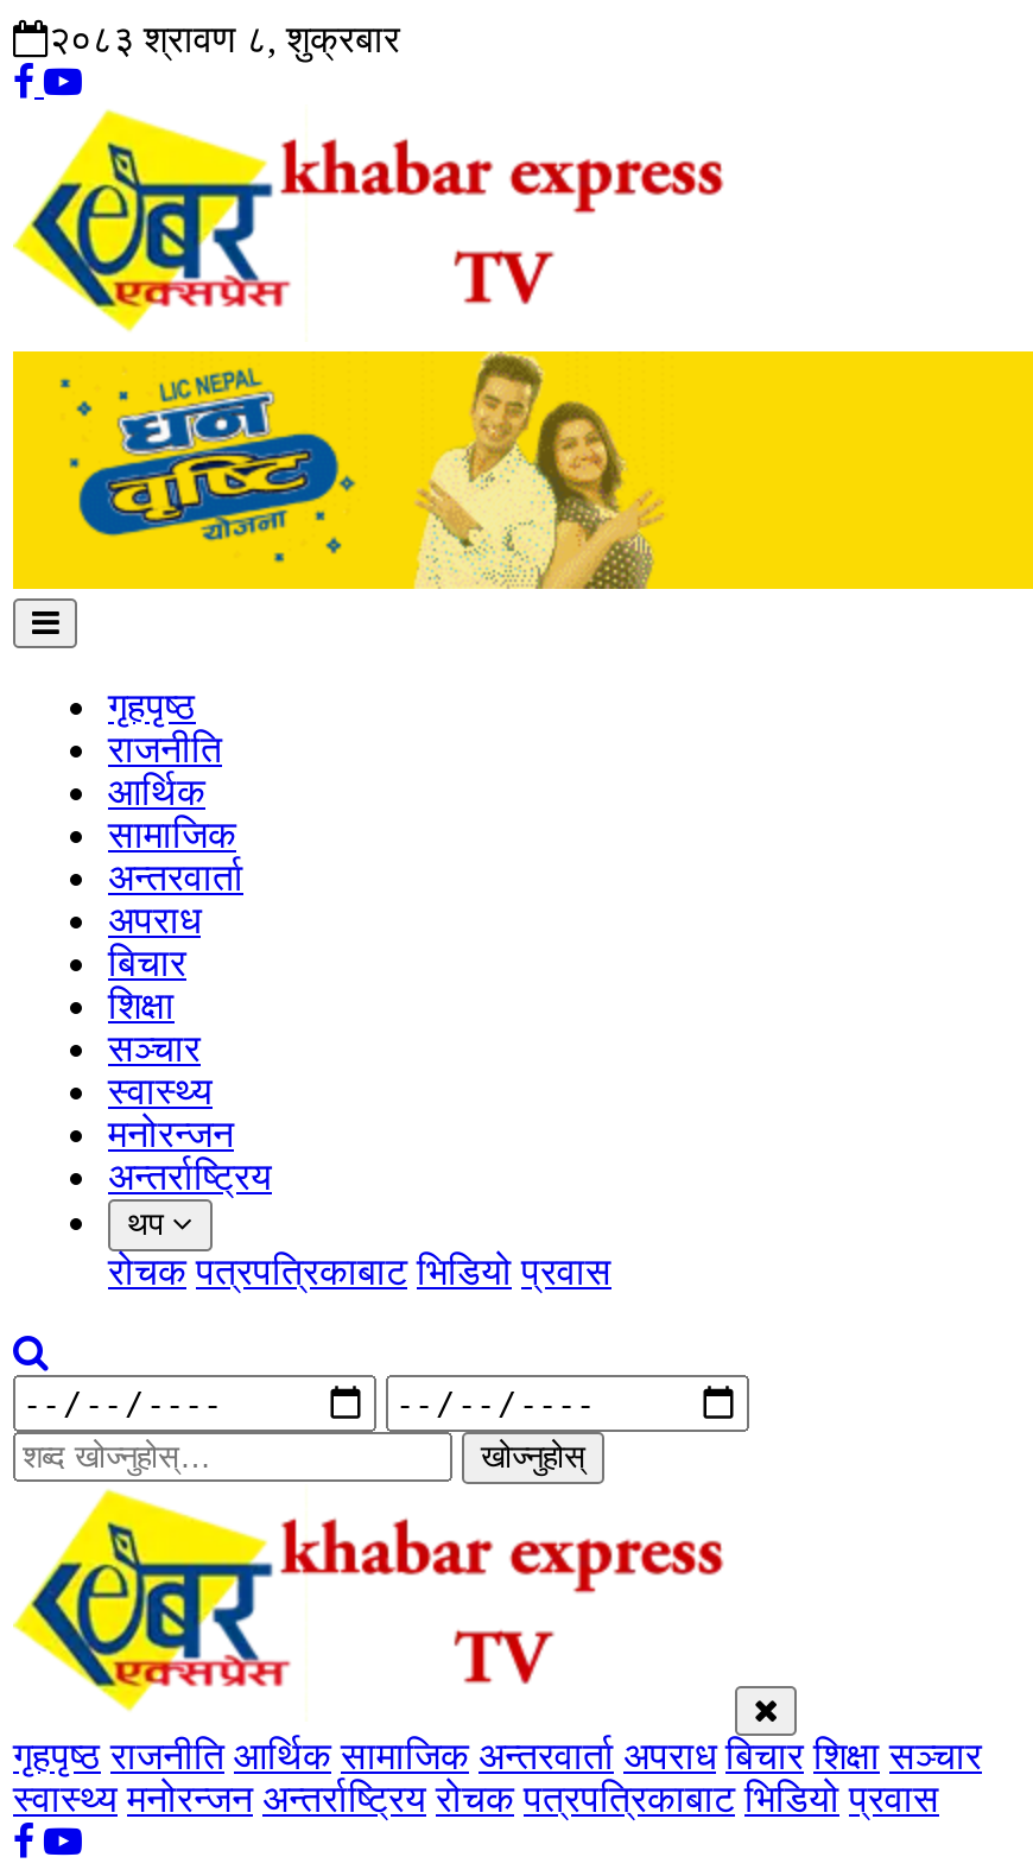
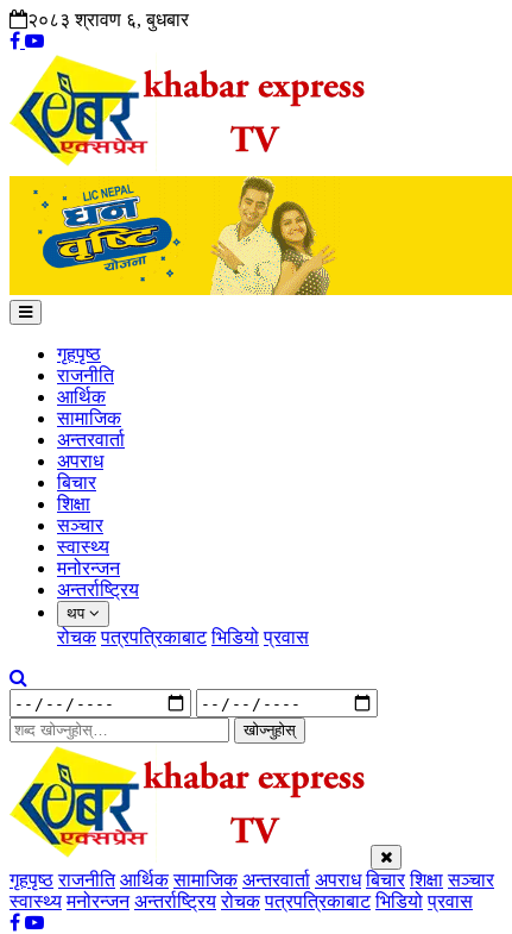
[49,19,400,59] २०८३ श्रावण ८, शुक्रबार -> [27,10,189,30] २०८३ श्रावण ६, बुधबार

